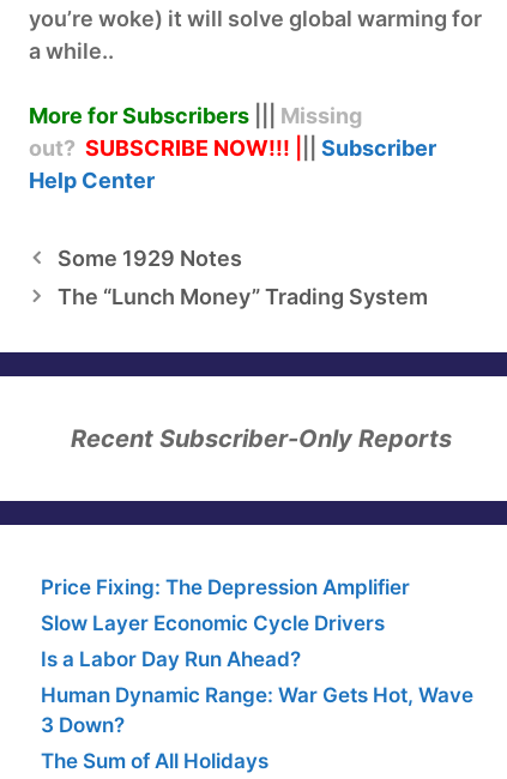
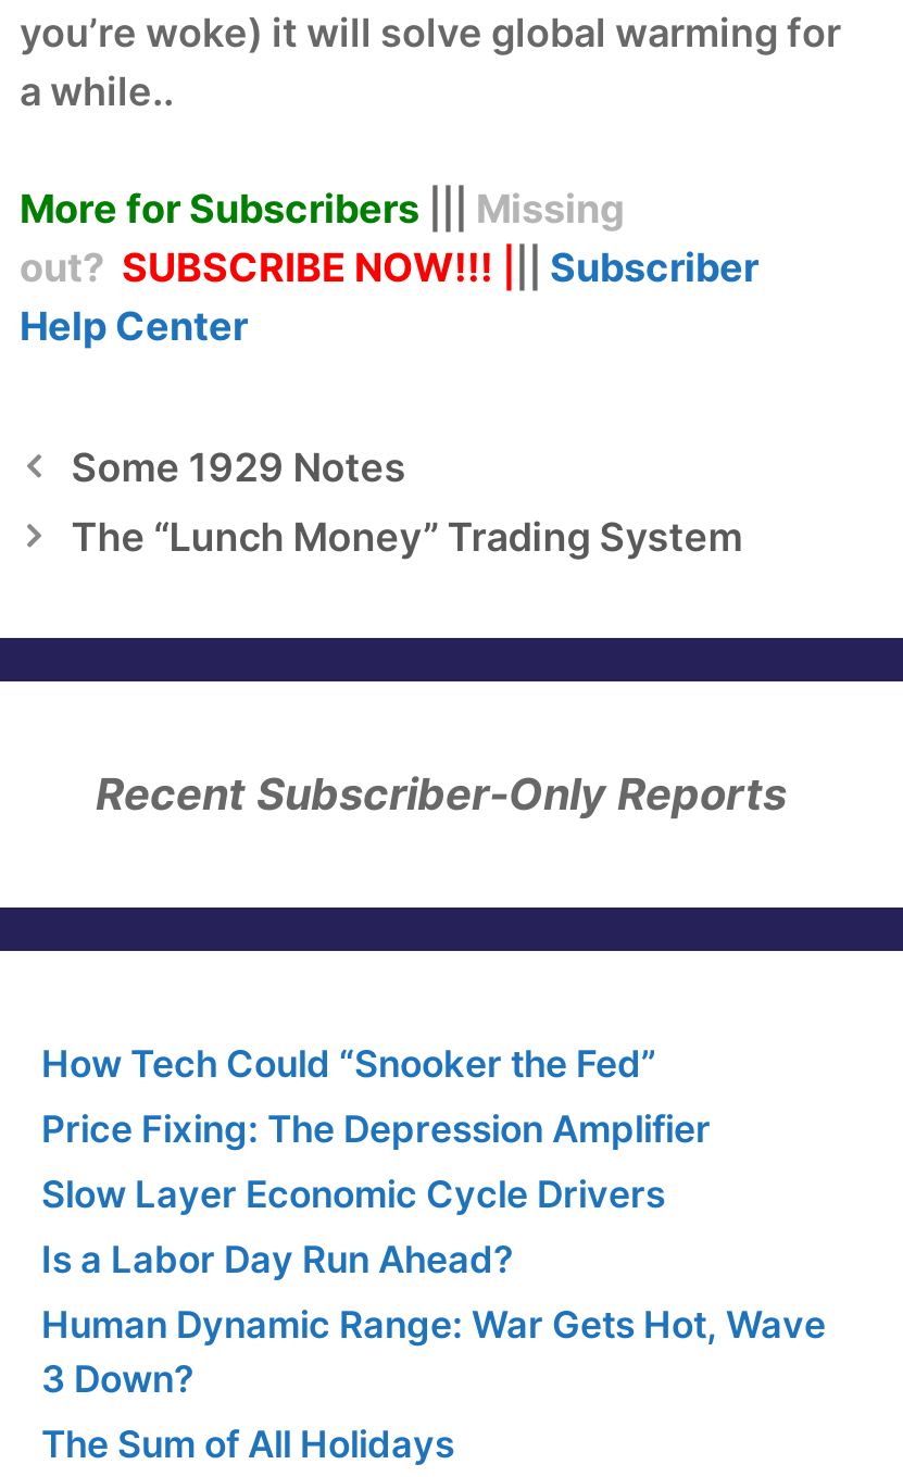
none -> [41,1042,656,1085] How Tech Could “Snooker the Fed”

